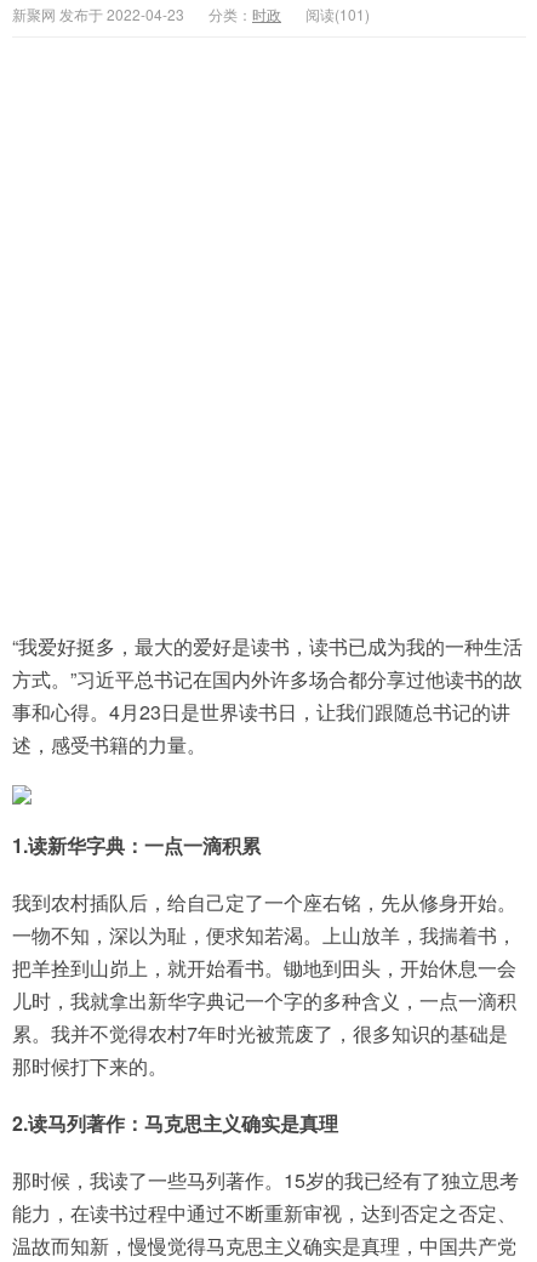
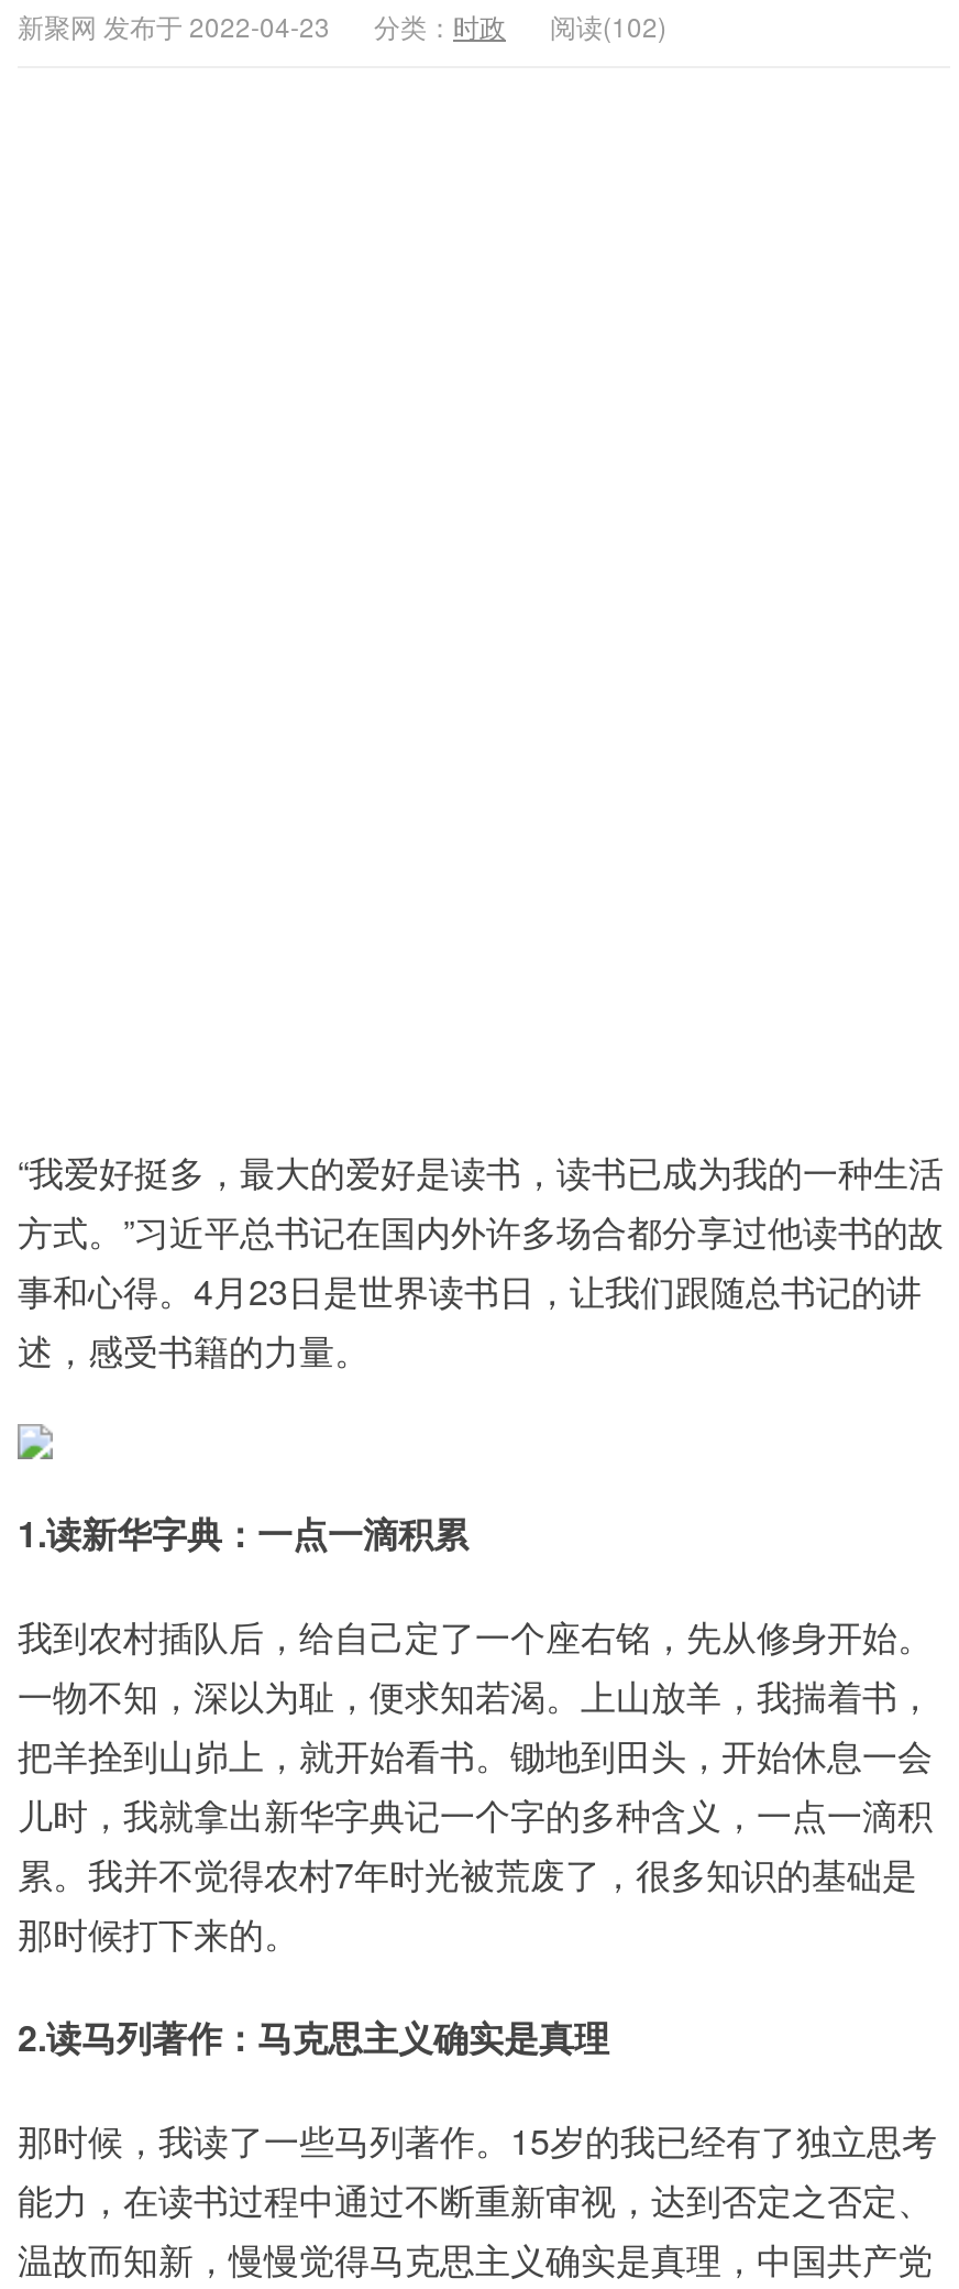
[12,4,370,24] 新聚网 发布于 2022-04-23 分类：时政 阅读(101) -> [18,7,666,44] 新聚网 发布于 2022-04-23 分类：时政 阅读(102)

